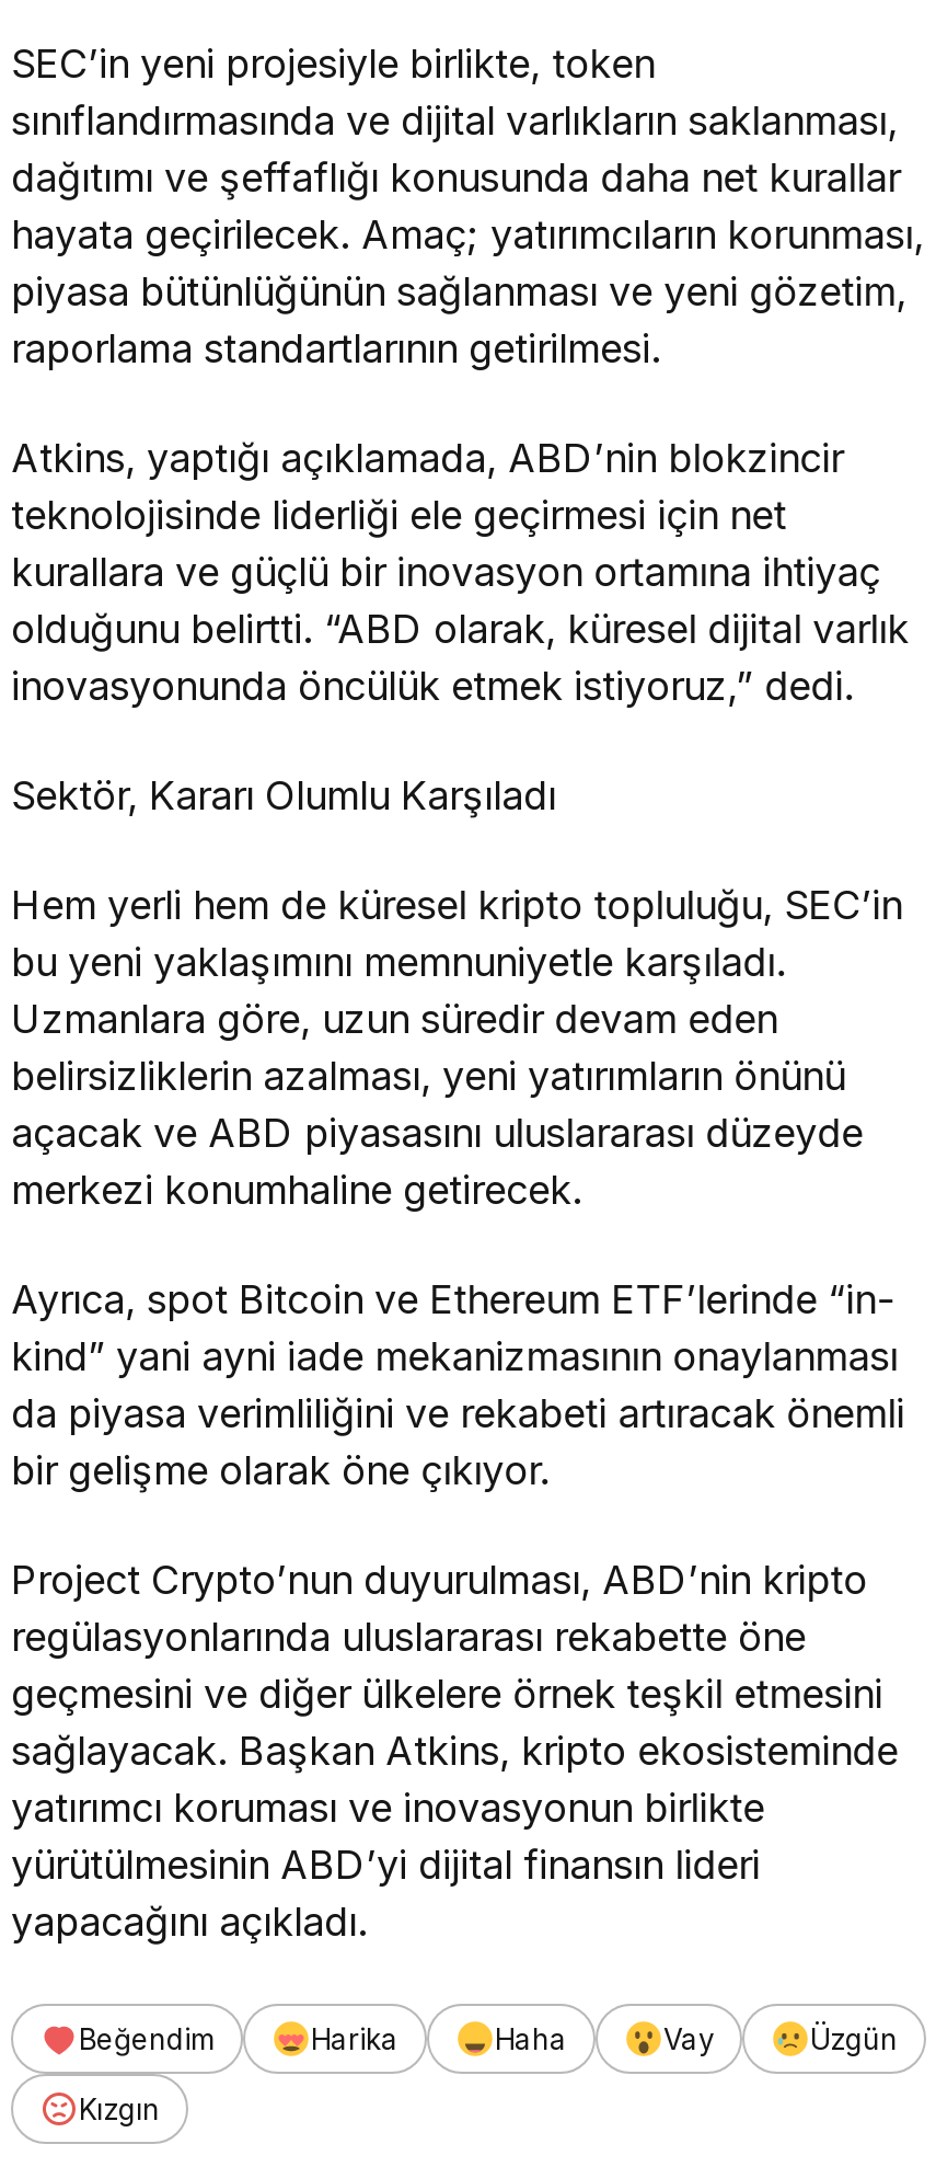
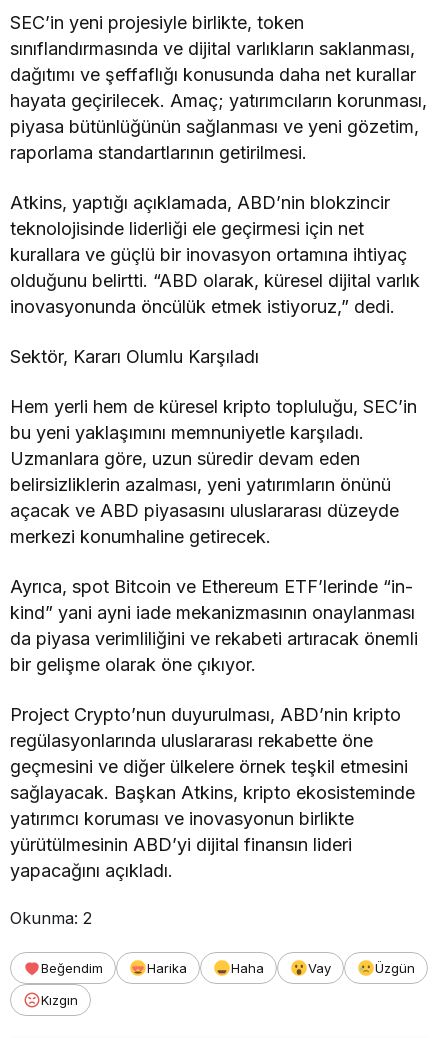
none -> [10,908,92,928] Okunma: 2

